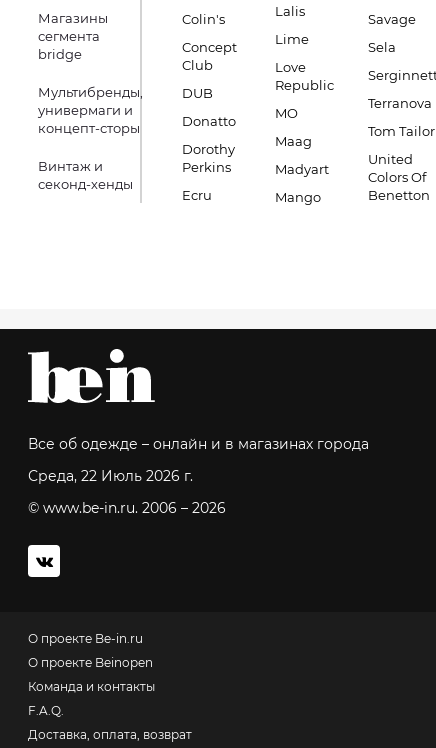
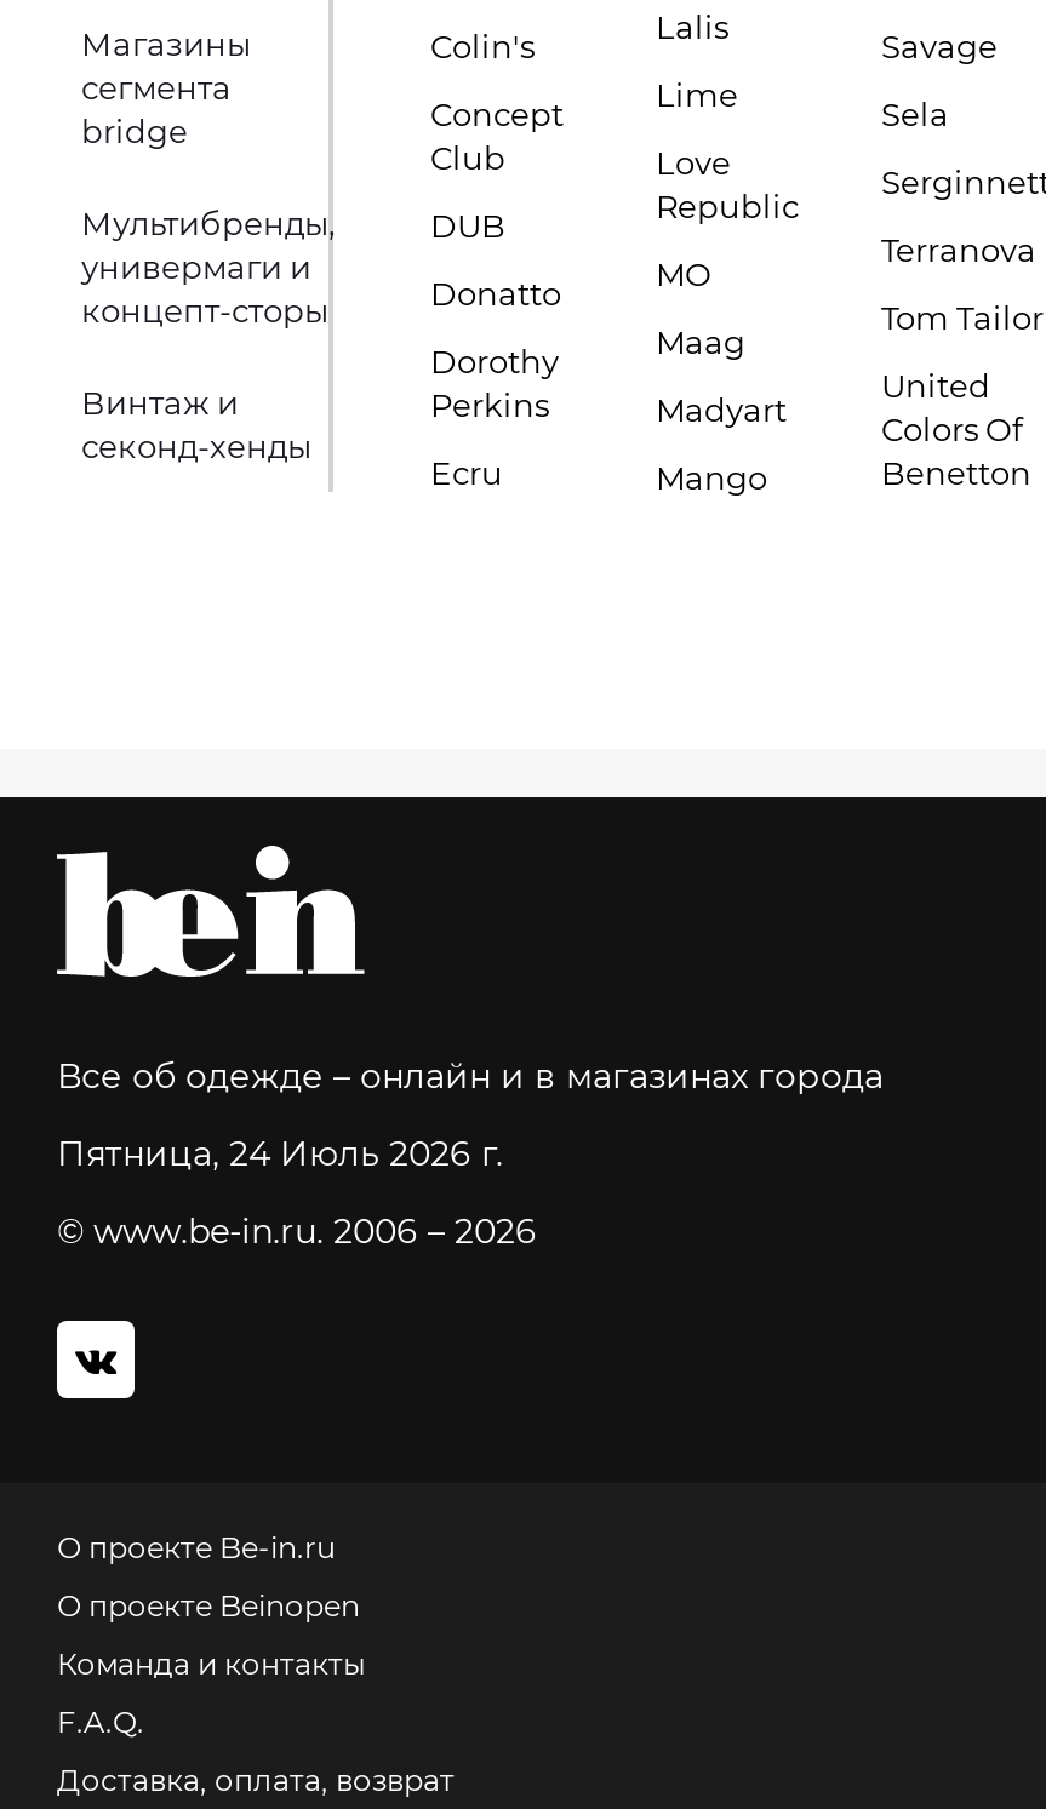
[28,467,193,485] Среда, 22 Июль 2026 г. -> [57,1132,503,1175] Пятница, 24 Июль 2026 г.

